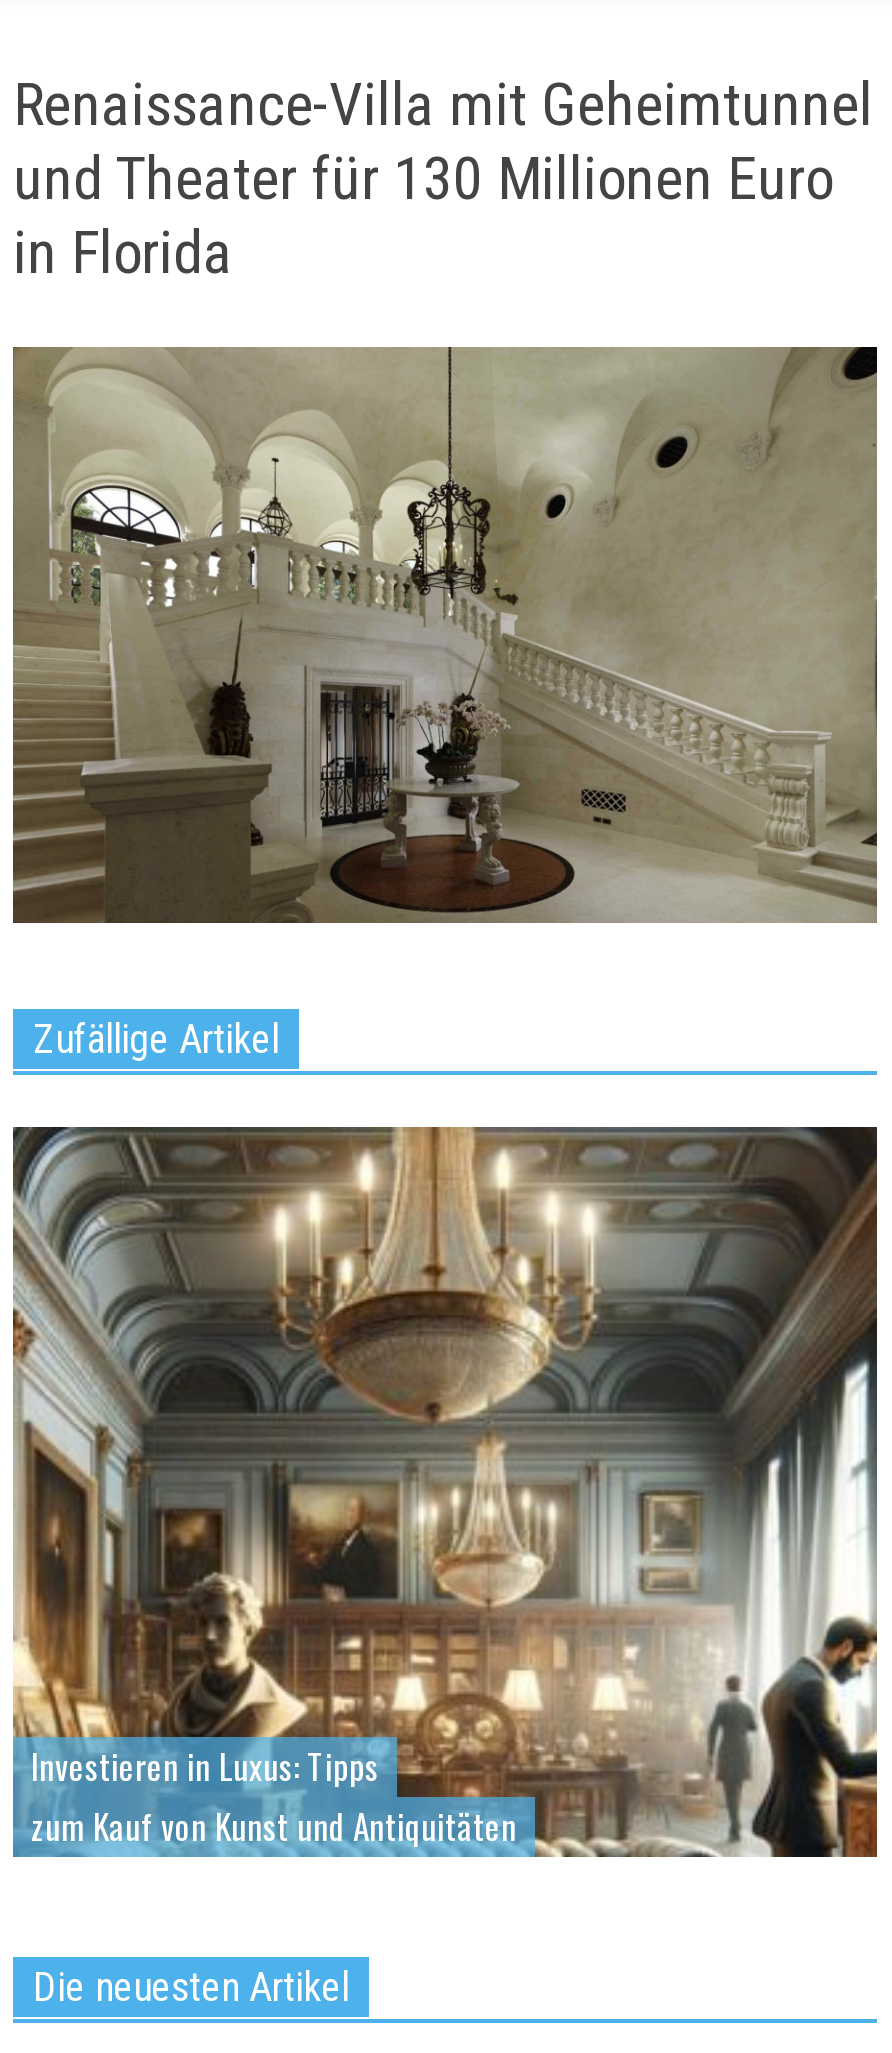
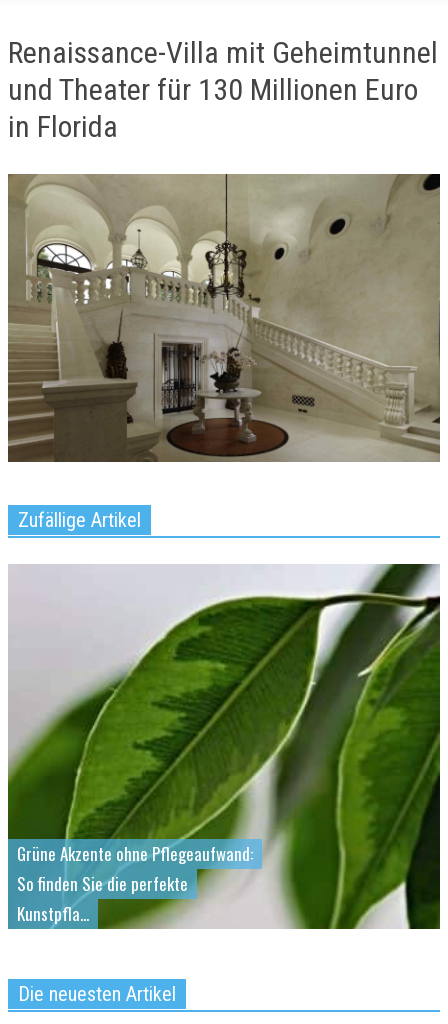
[11,1125,879,1859] [image] | Investieren in Luxus: Tipps | zum Kauf von Kunst und Antiquitäten -> [7,564,441,930] [image] | Grüne Akzente ohne Pflegeaufwand: | So finden Sie die perfekte | Kunstpfla...

